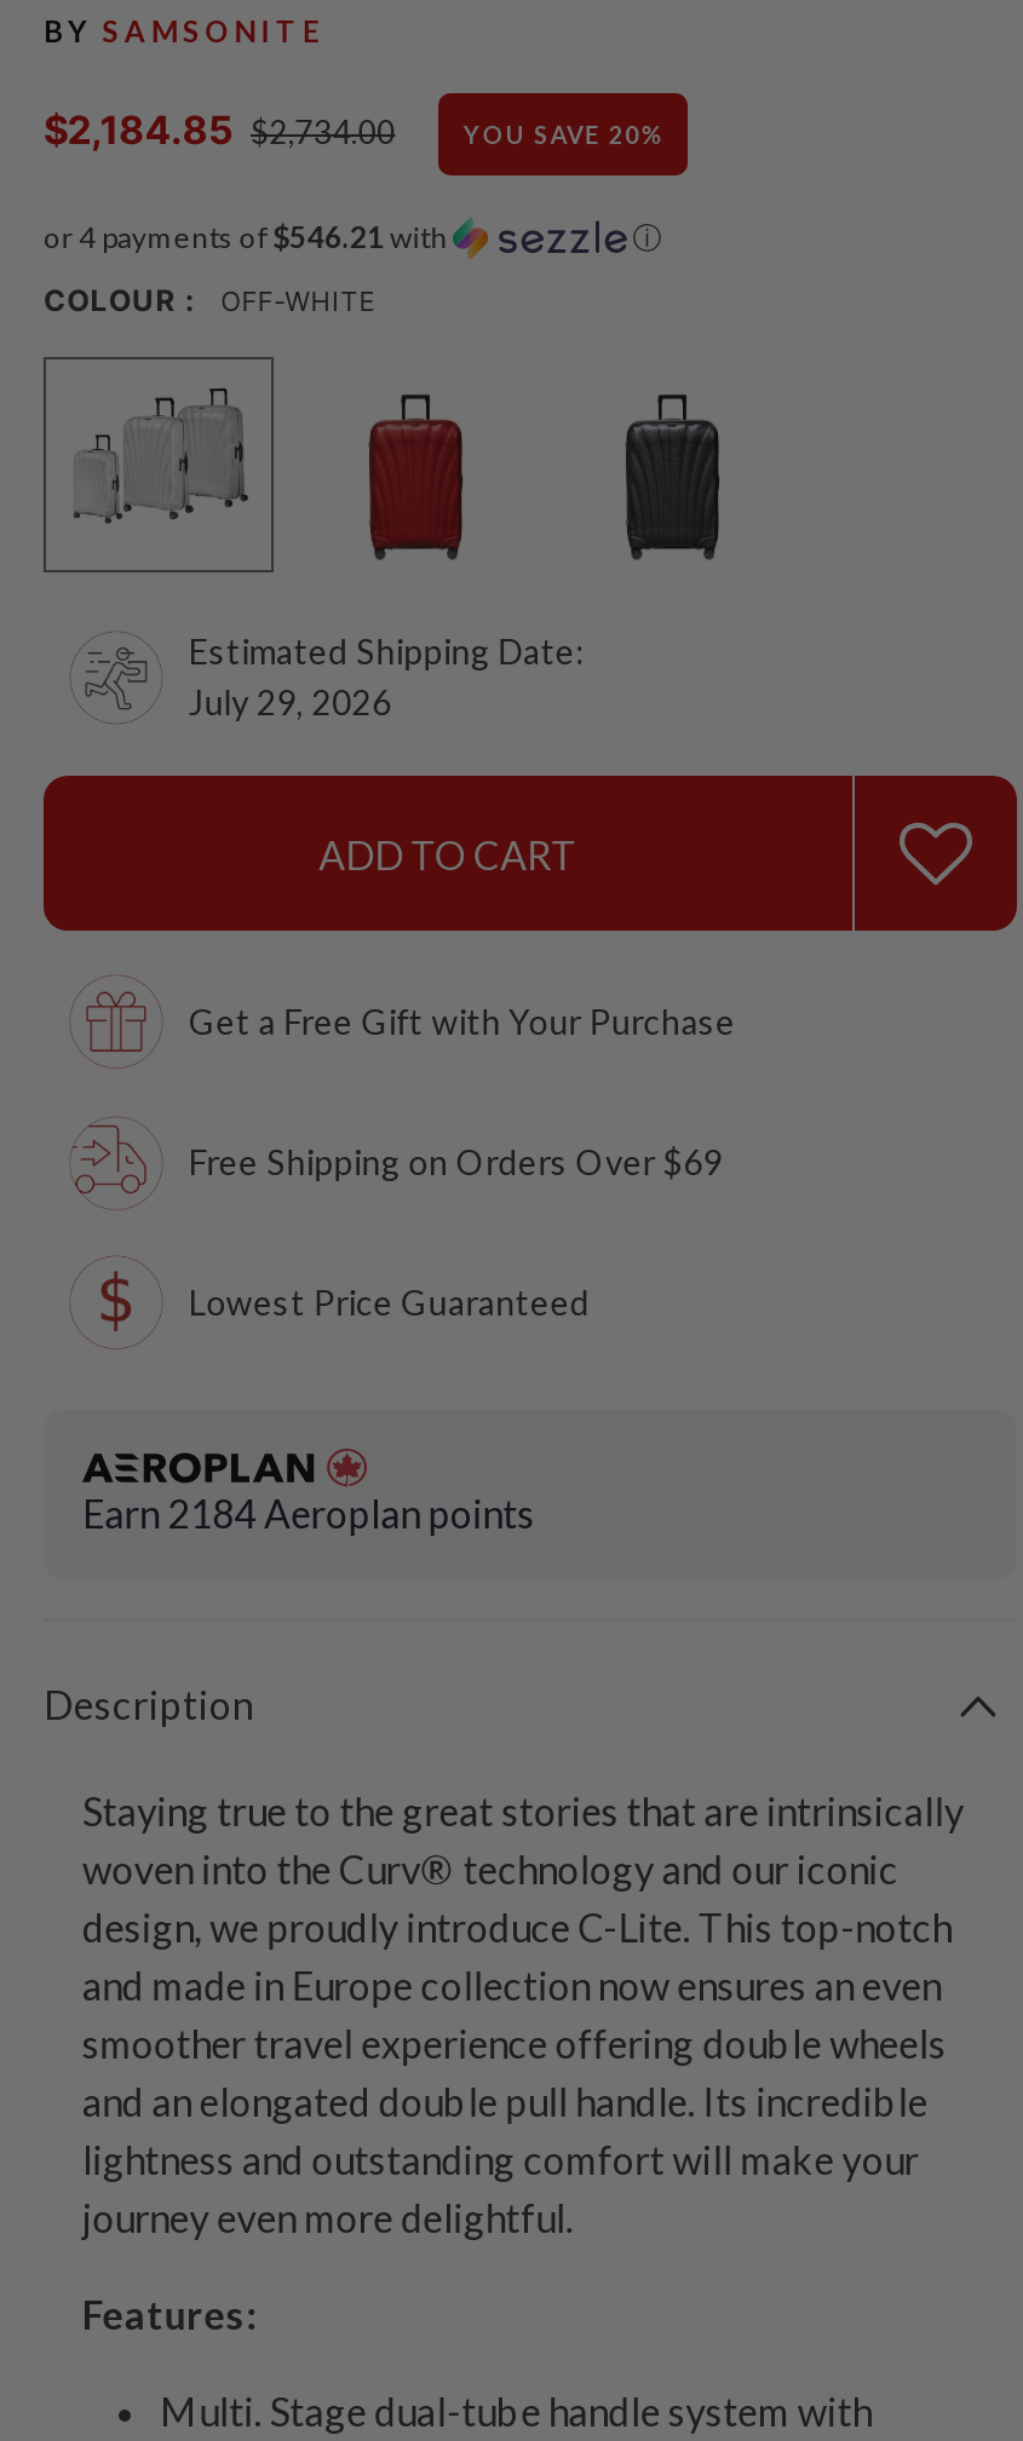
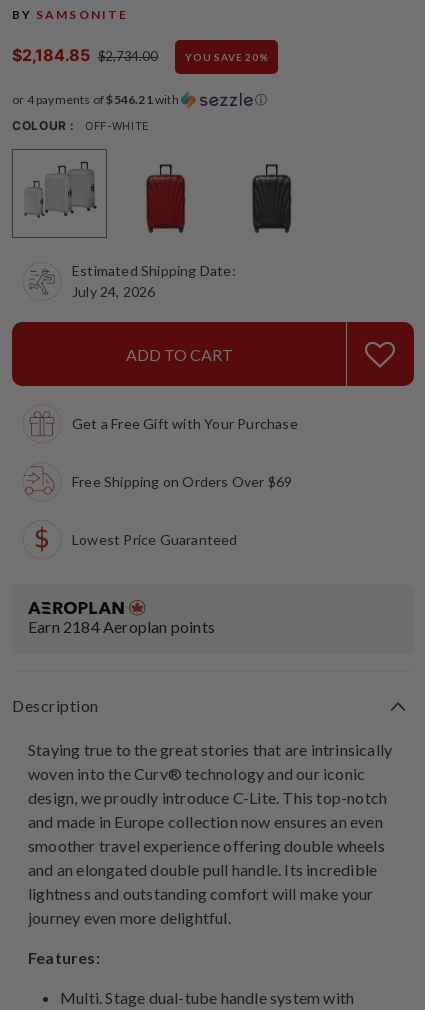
[189,682,391,723] July 29, 2026 -> [72,283,156,300] July 24, 2026

